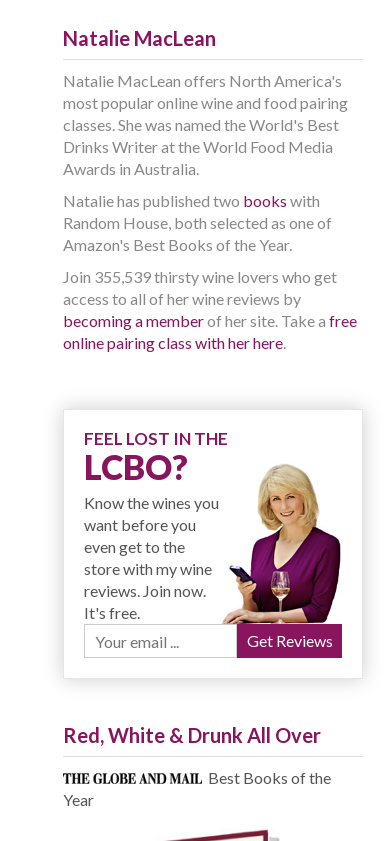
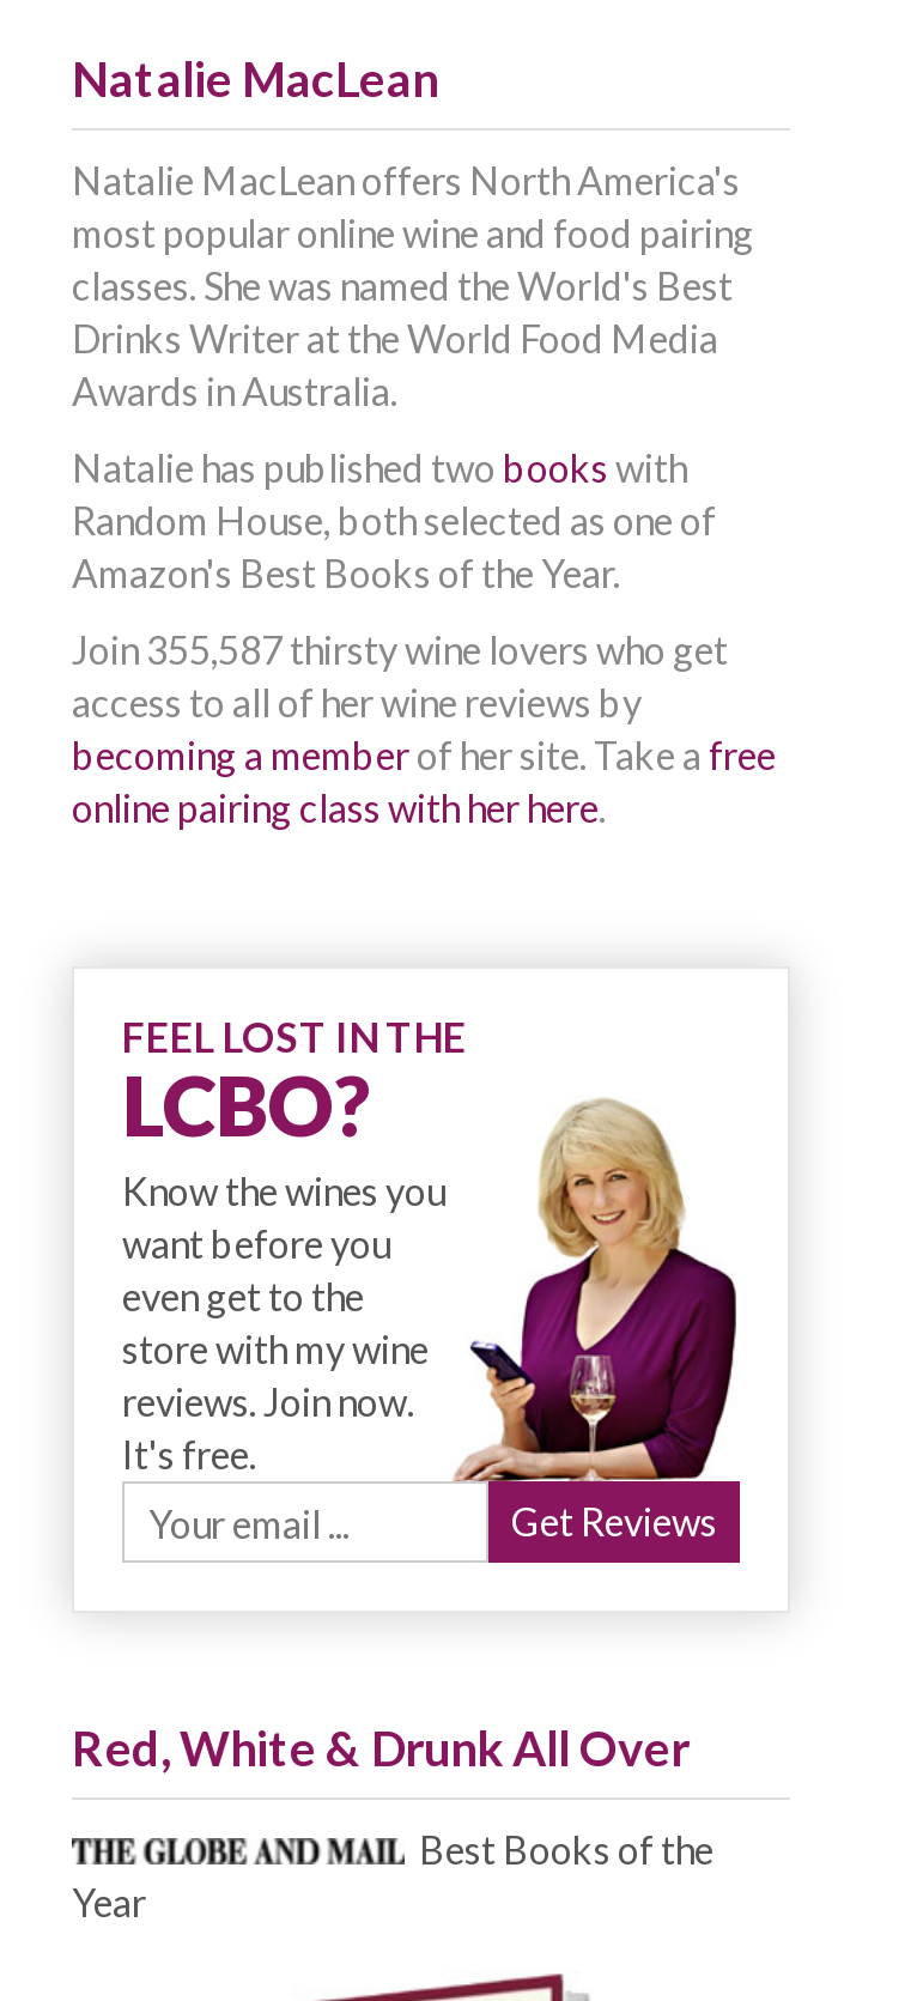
[63,267,337,286] Join 355,539 thirsty wine lovers who get -> [72,627,728,673] Join 355,587 thirsty wine lovers who get

